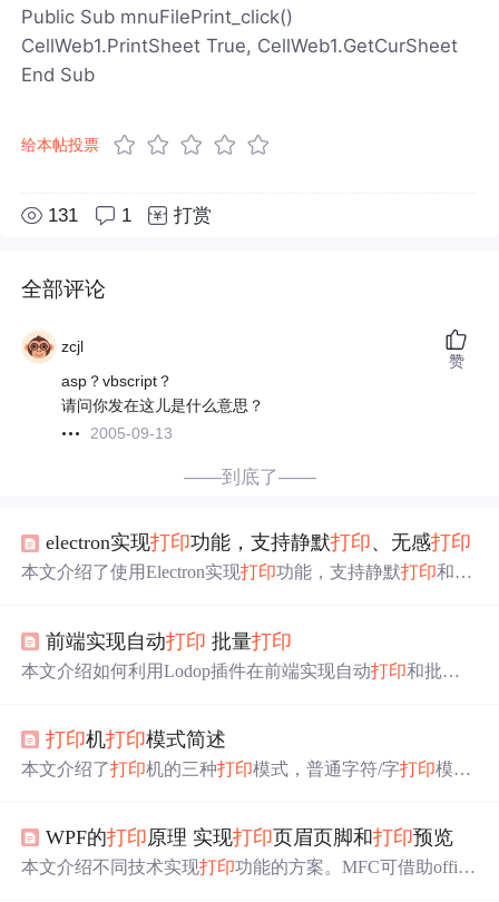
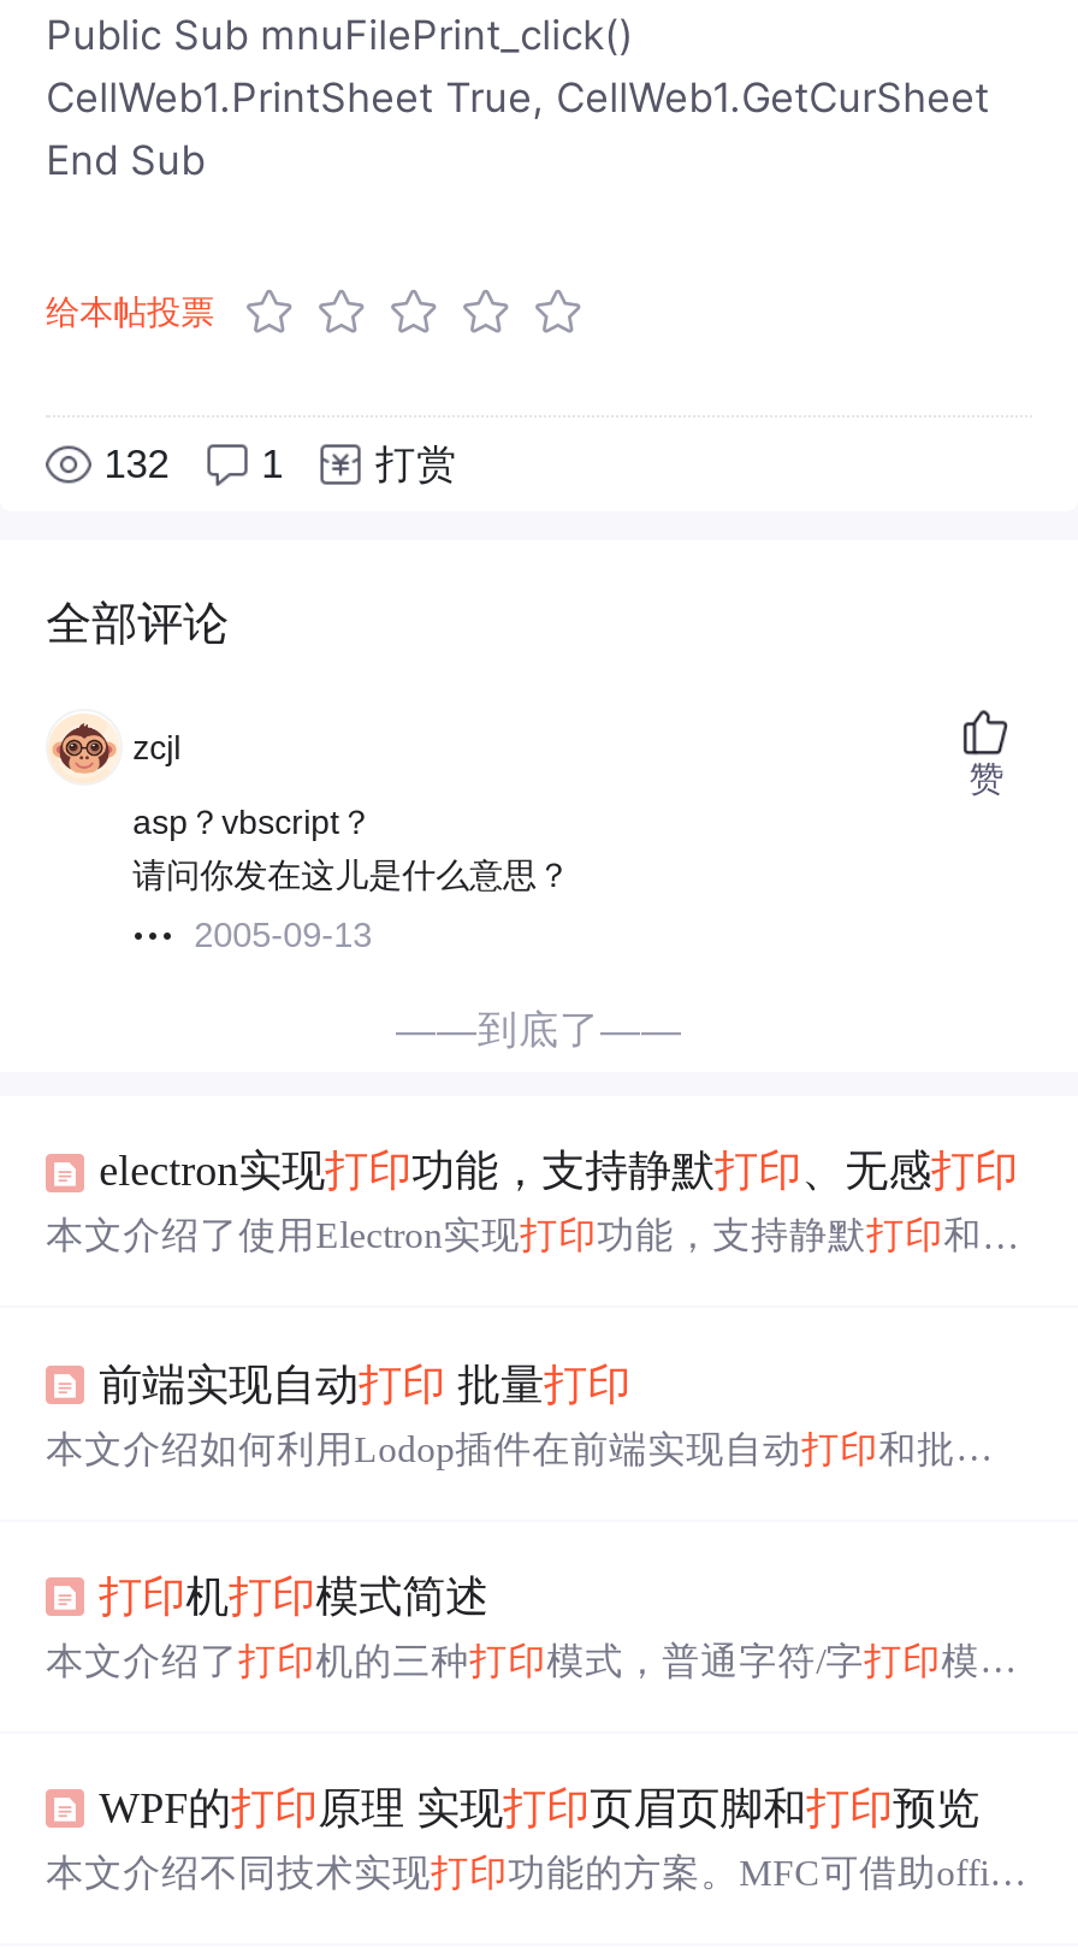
[48,205,78,226] 131 -> [104,442,169,488] 132

